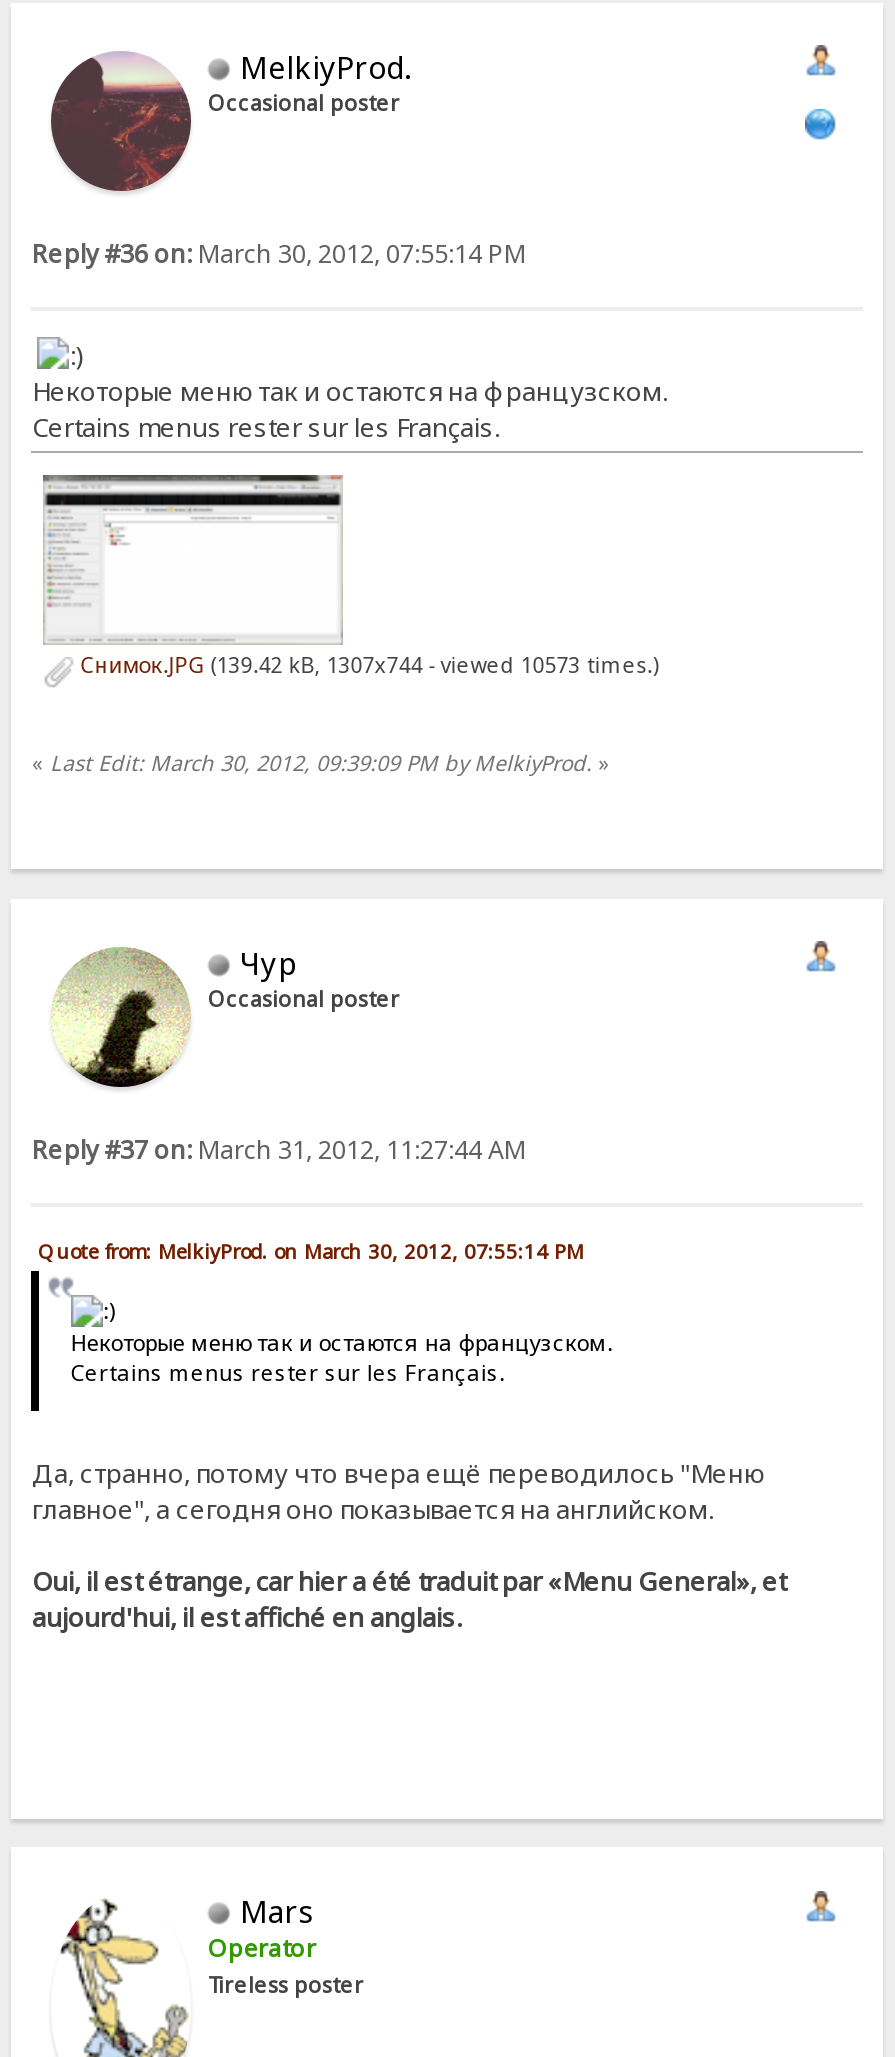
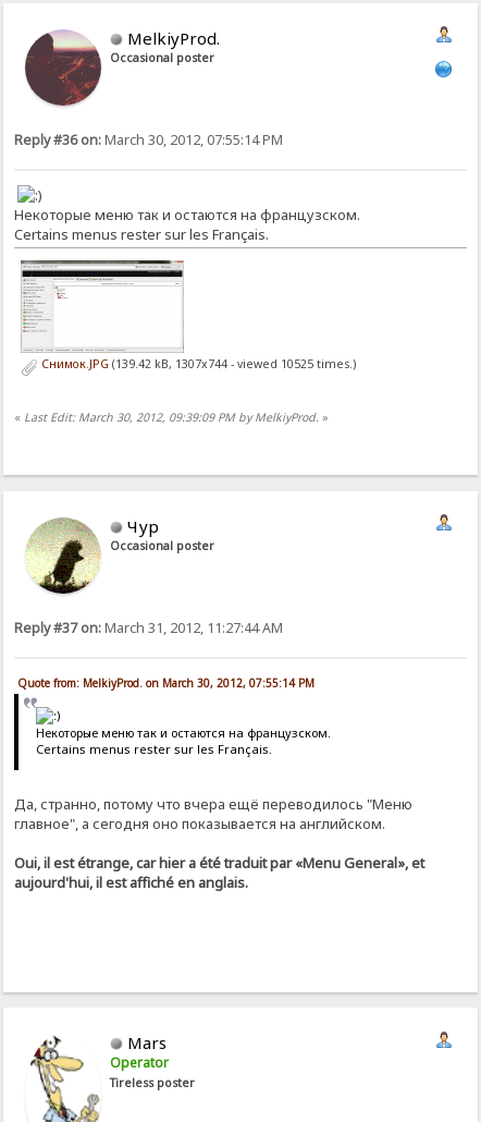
[75,651,659,679] Снимок.JPG (139.42 kB, 1307x744 - viewed 10573 times.) -> [38,356,356,372] Снимок.JPG (139.42 kB, 1307x744 - viewed 10525 times.)

